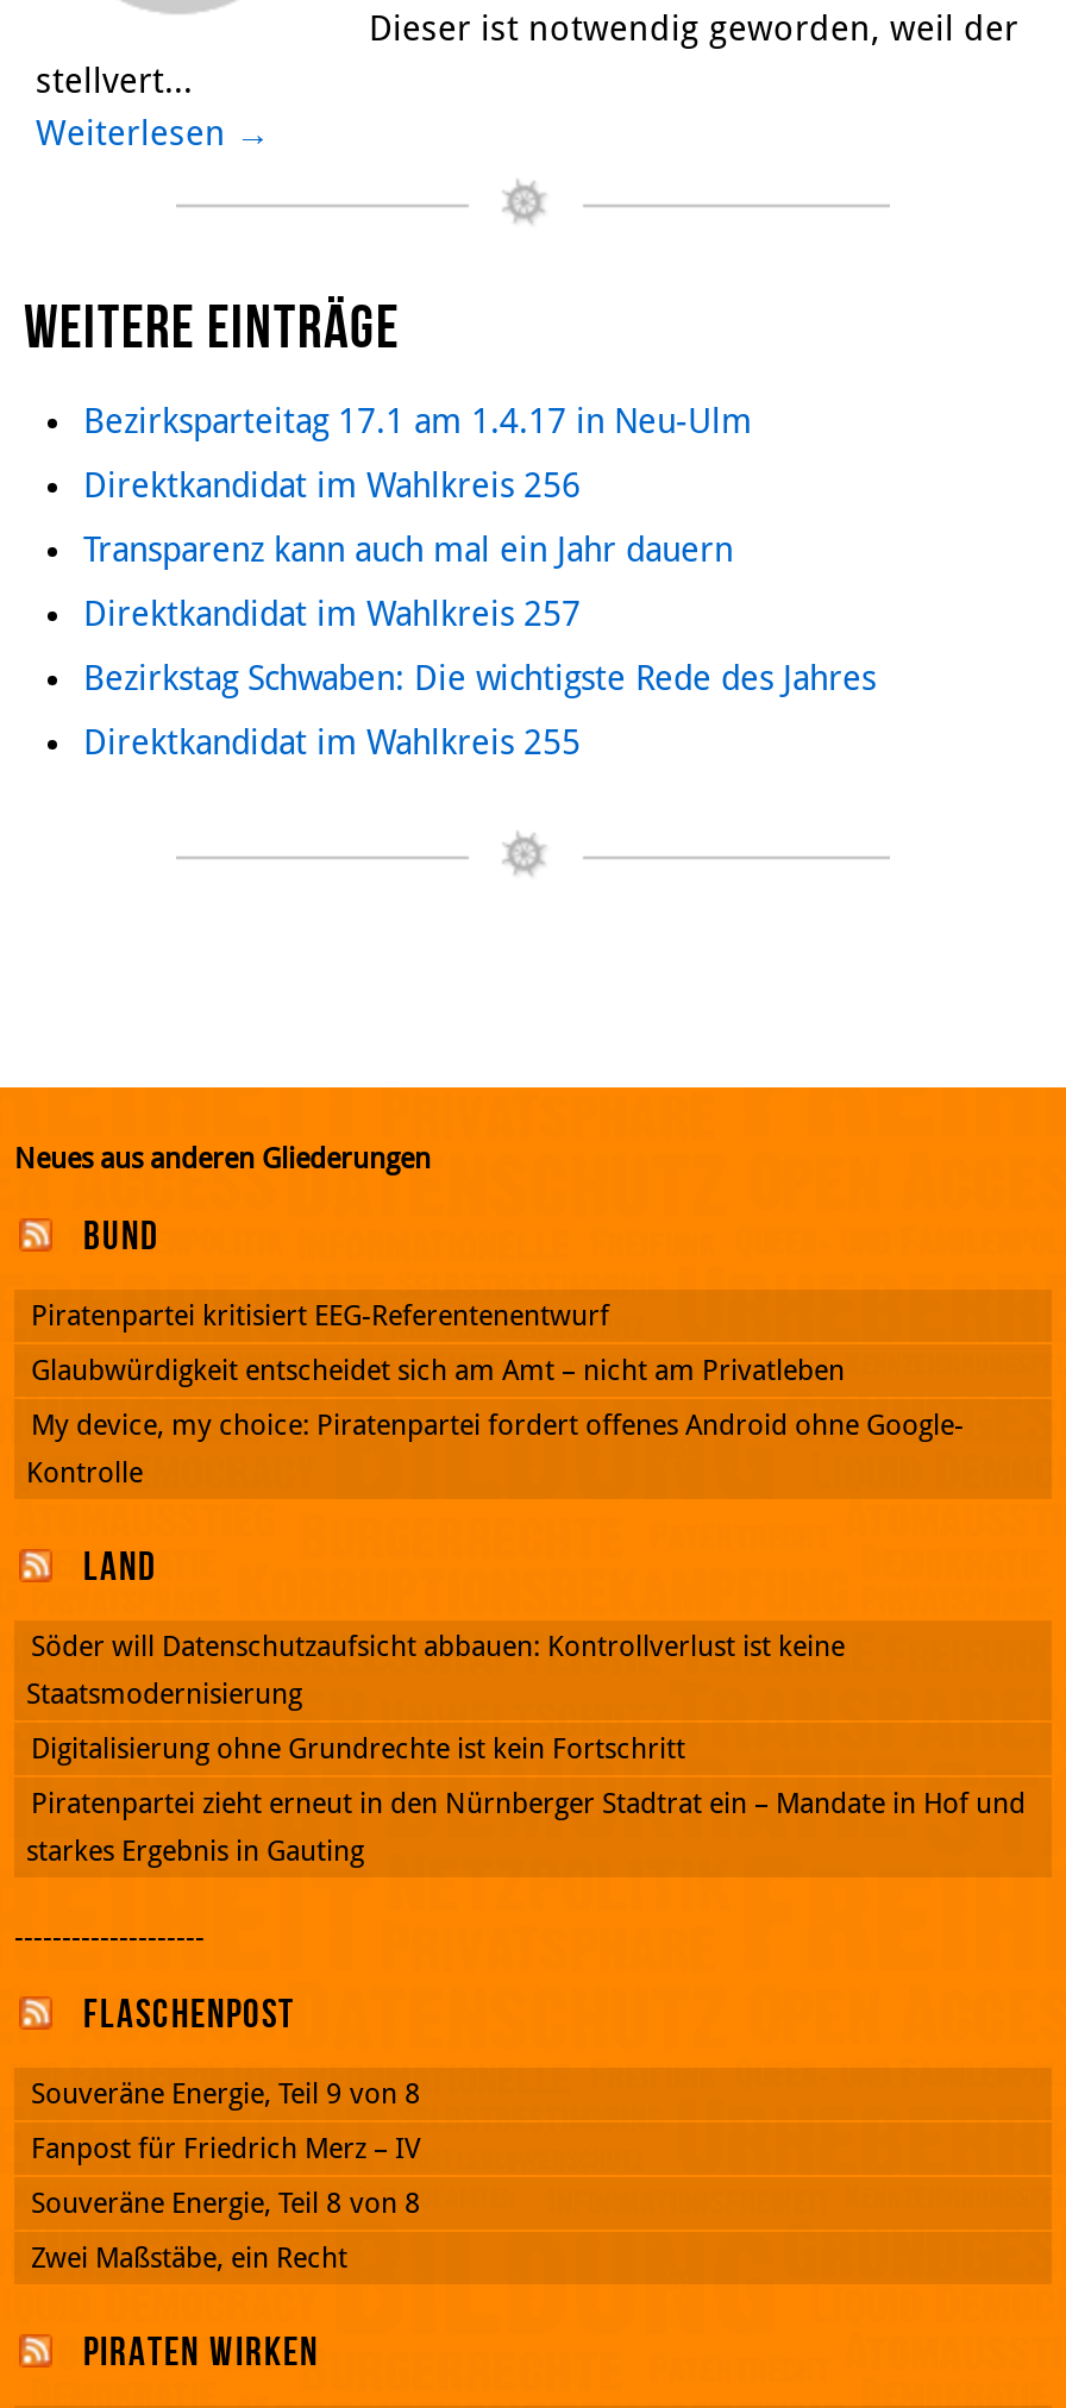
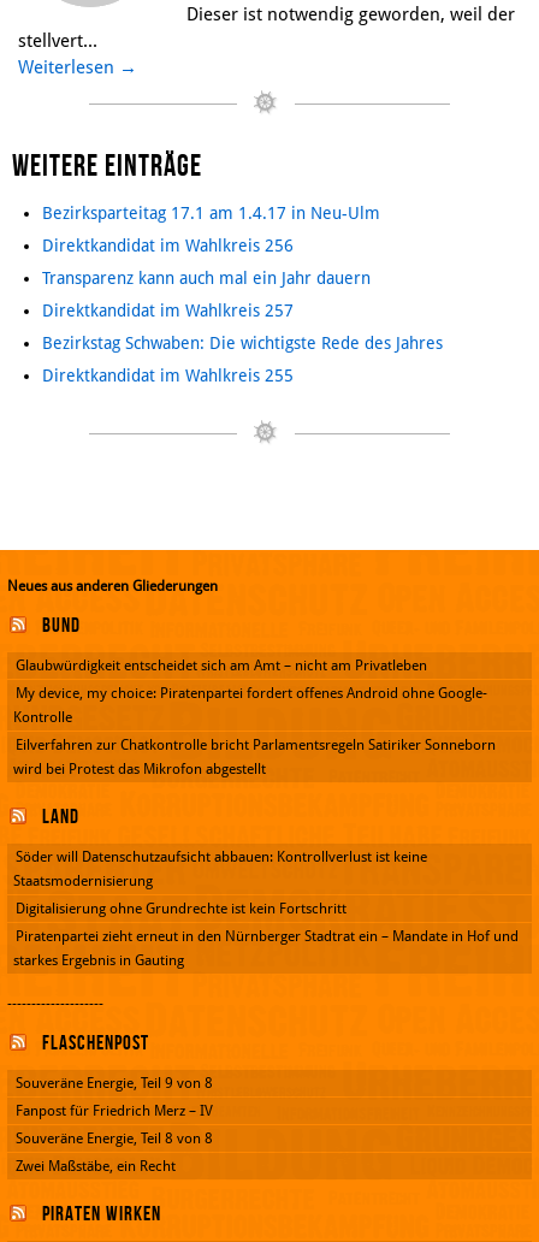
[31,1300,609,1333] Piratenpartei kritisiert EEG-Referentenentwurf -> none
moved [26,1355,964,1490] -> [13,657,487,726]: Glaubwürdigkeit entscheidet sich am Amt – nicht am Privatleben | My device, my choice: Piratenpartei fordert offenes Android ohne Google- | Kontrolle
none -> [13,737,496,778] Eilverfahren zur Chatkontrolle bricht Parlamentsregeln Satiriker Sonneborn | wird bei Protest das Mikrofon abgestellt

